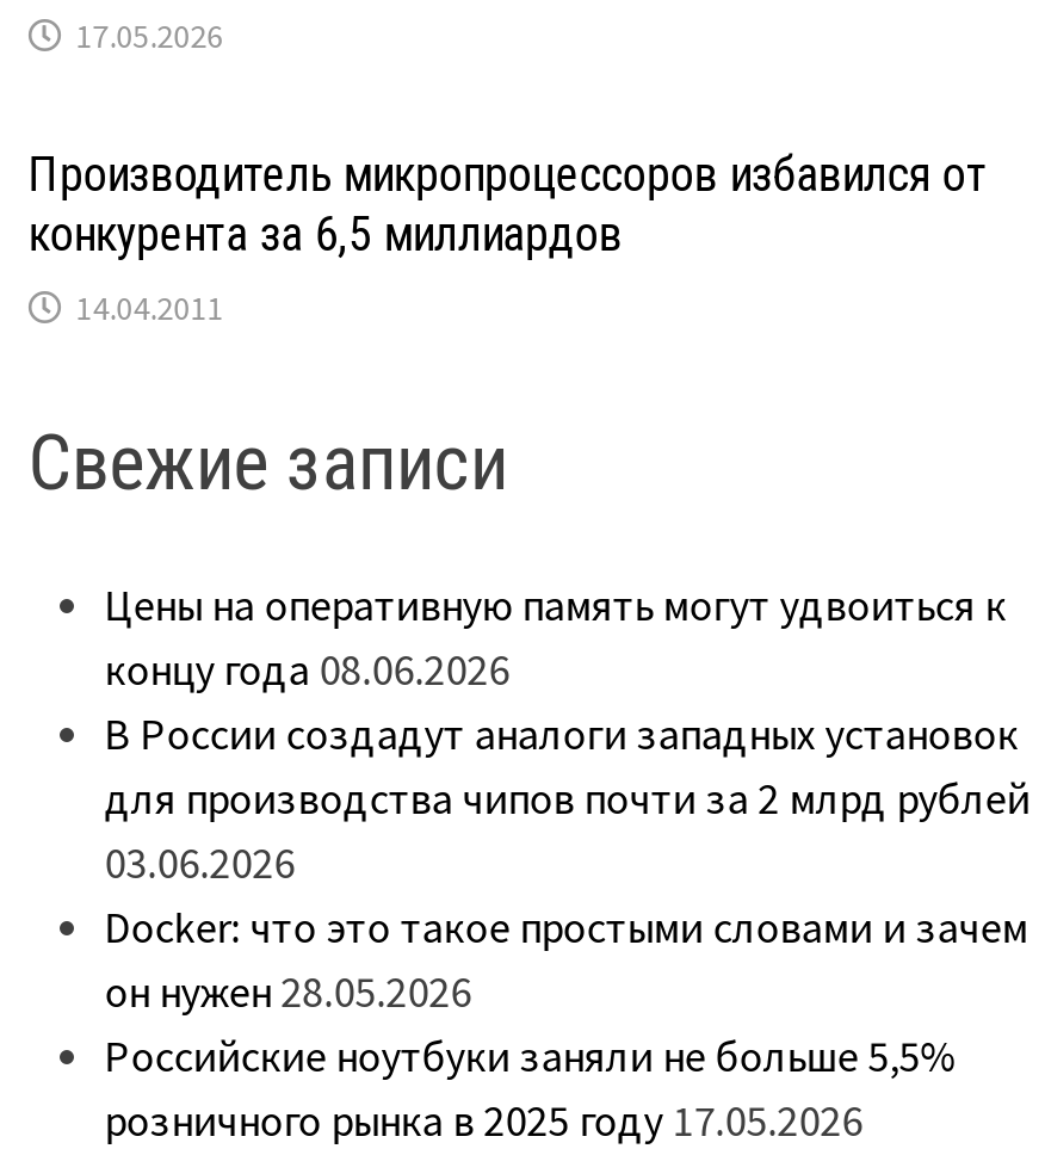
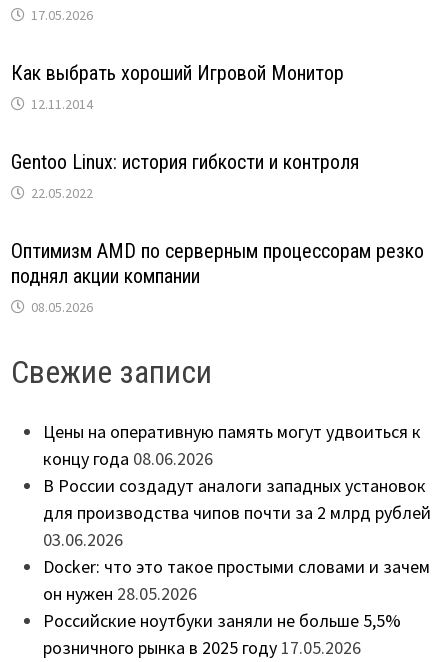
[28,146,987,329] Производитель микропроцессоров избавился от | конкурента за 6,5 миллиардов | 14.04.2011 -> [11,61,424,316] Как выбрать хороший Игровой Монитор | 12.11.2014 | Gentoo Linux: история гибкости и контроля | 22.05.2022 | Оптимизм AMD по серверным процессорам резко | поднял акции компании | 08.05.2026

